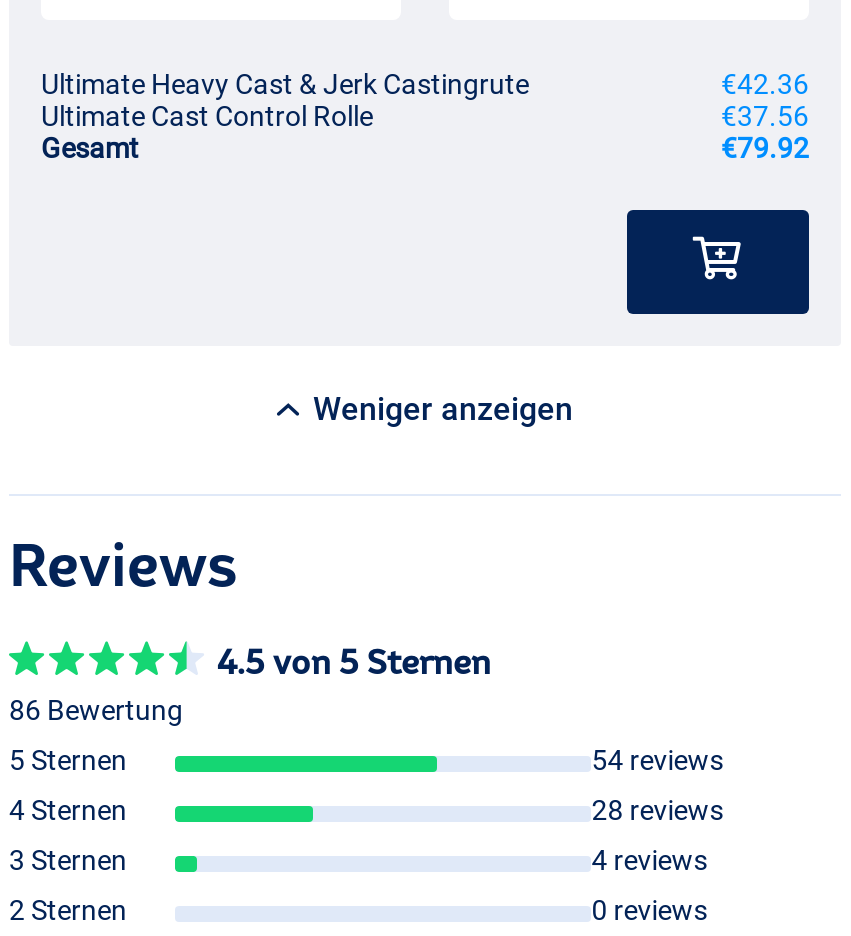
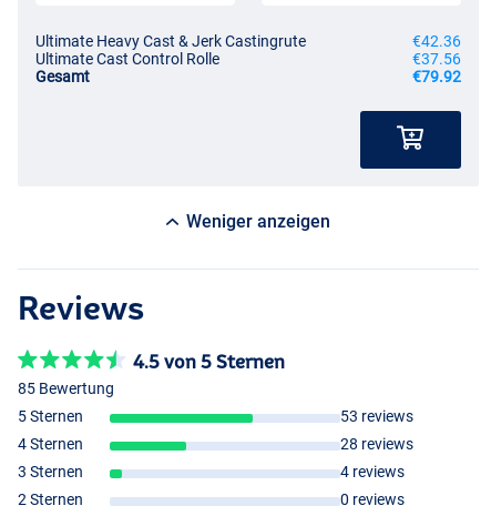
[9,695,183,727] 86 Bewertung -> [18,380,114,398] 85 Bewertung
[591,745,723,777] 54 reviews -> [340,408,414,425] 53 reviews

